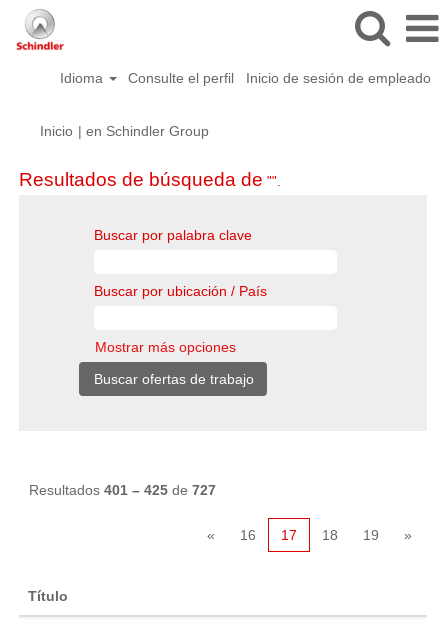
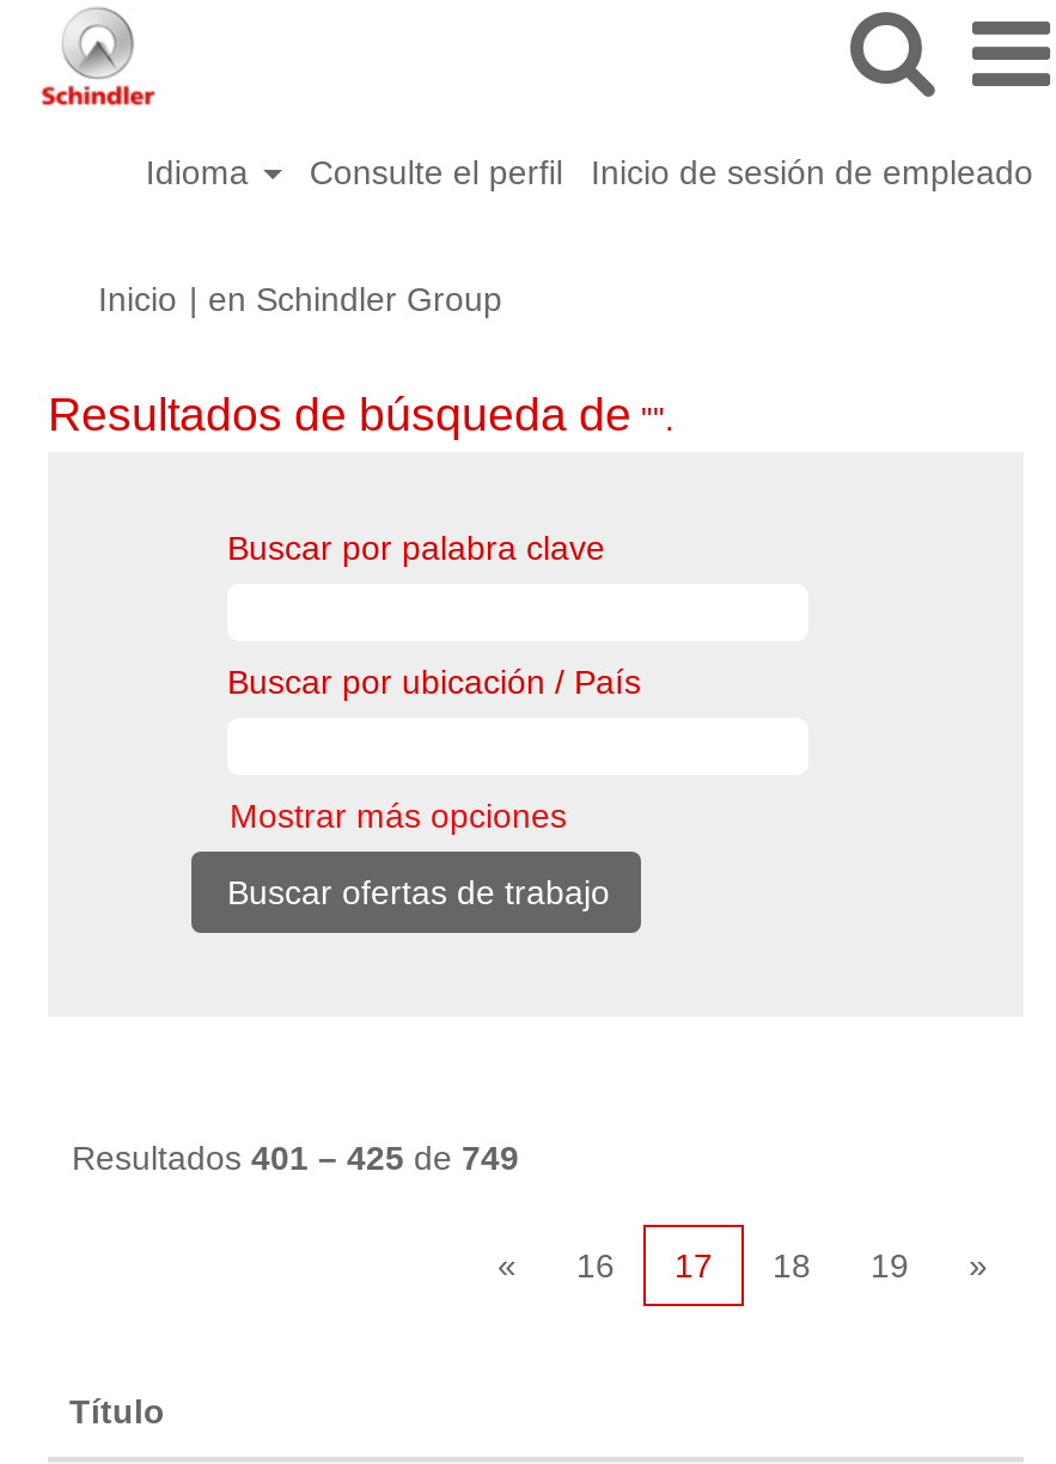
[29,482,216,498] Resultados 401 – 425 de 727 -> [72,1139,519,1177] Resultados 401 – 425 de 749

